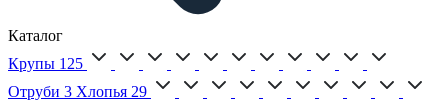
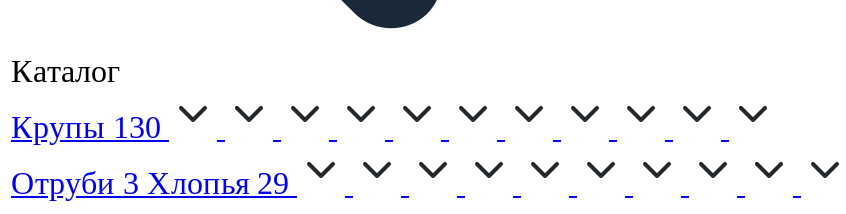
[8,55,87,72] Крупы 125 -> [11,111,169,145] Крупы 130

